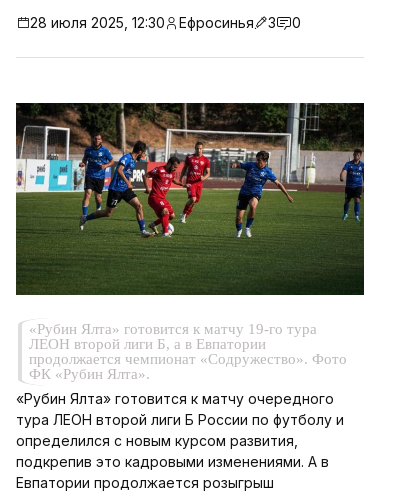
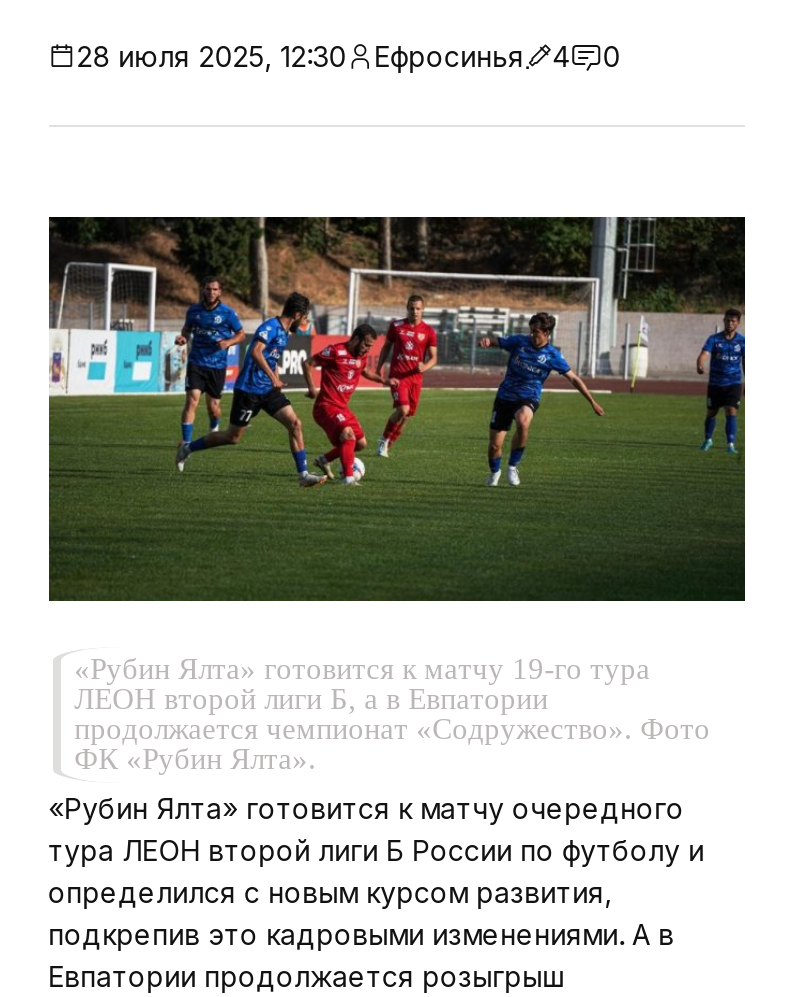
[268,14,276,31] 3 -> [552,39,570,73] 4

